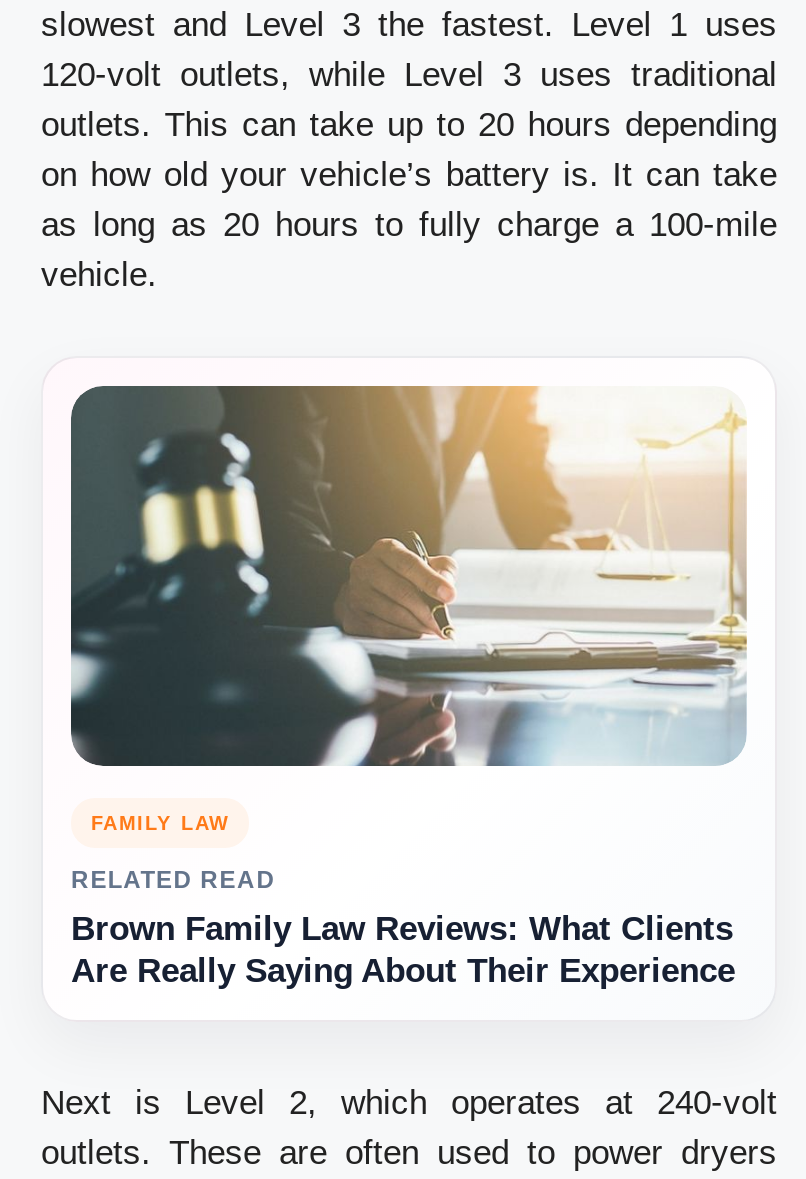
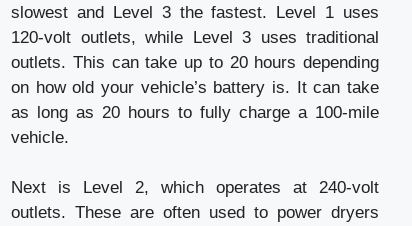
[69,384,749,990] [image] | FAMILY LAW | RELATED READ | Brown Family Law Reviews: What Clients | Are Really Saying About Their Experience -> none

